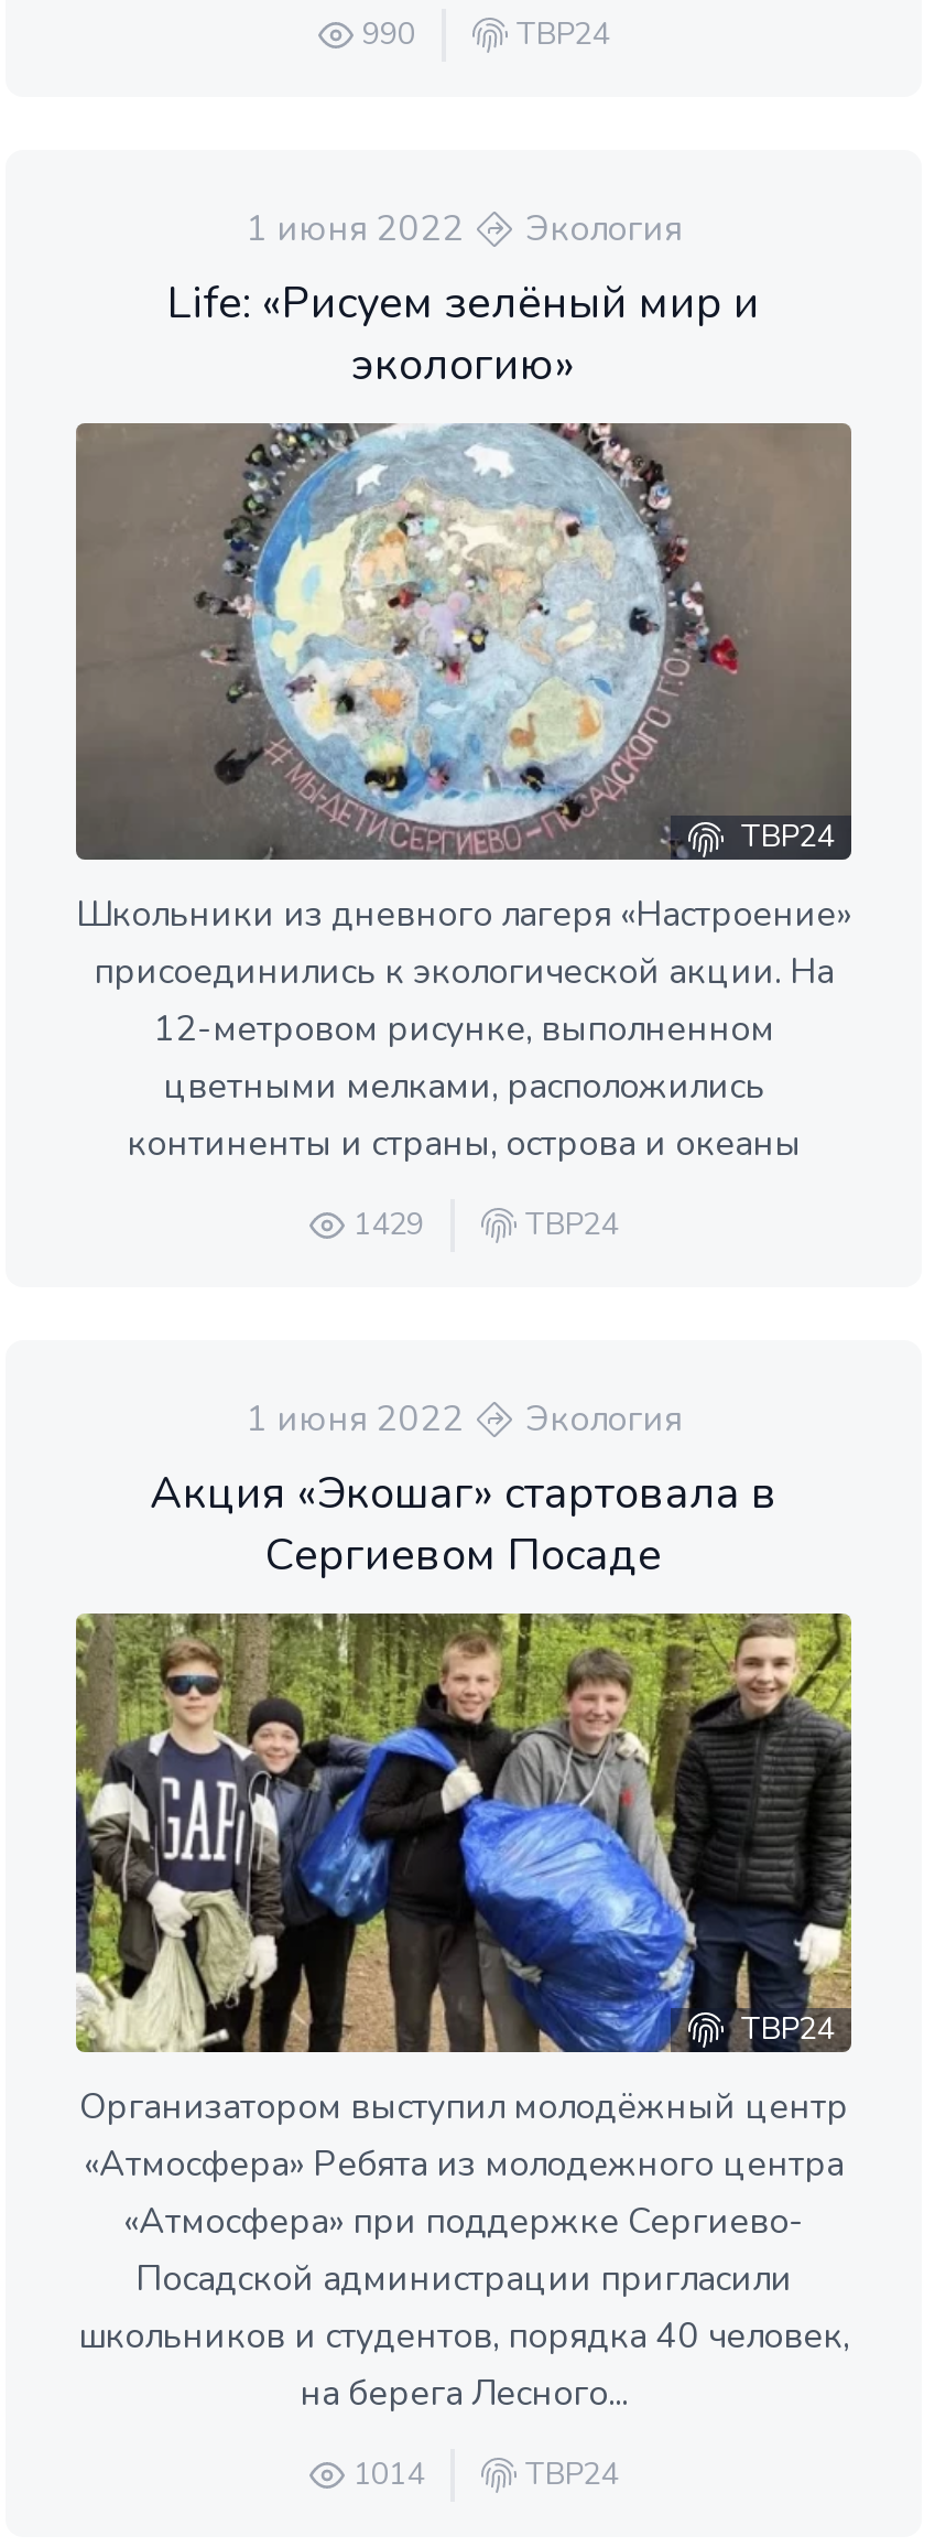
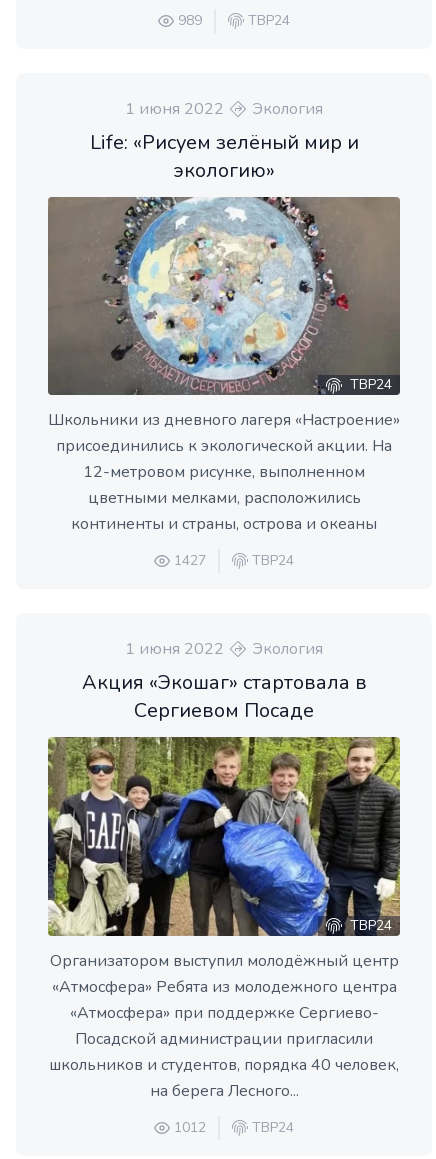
[362,13,415,55] 990 -> [178,11,202,30] 989
[354,1204,424,1246] 1429 -> [174,551,206,570] 1427
[354,2452,424,2494] 1014 -> [174,1118,206,1137] 1012

